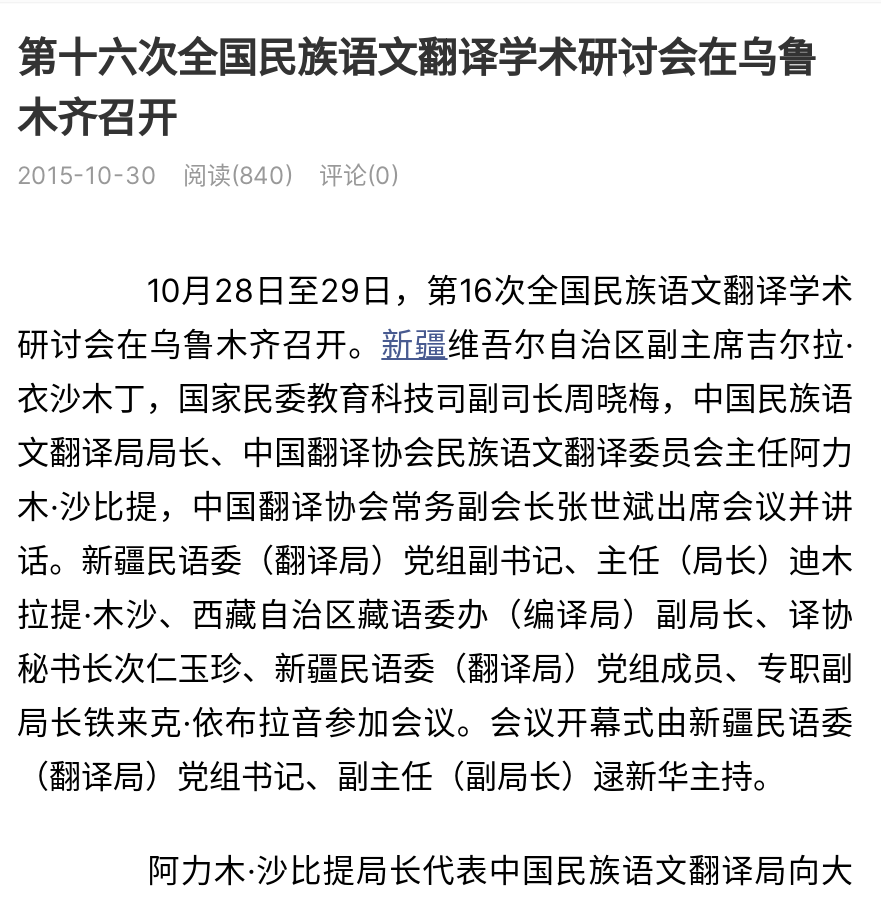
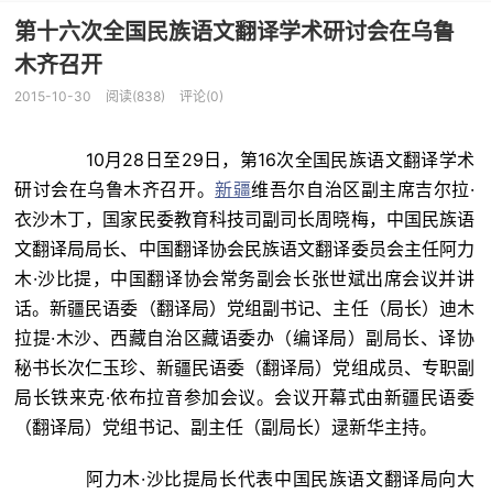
[17,160,399,190] 2015-10-30 阅读(840) 评论(0) -> [14,88,223,105] 2015-10-30 阅读(838) 评论(0)

